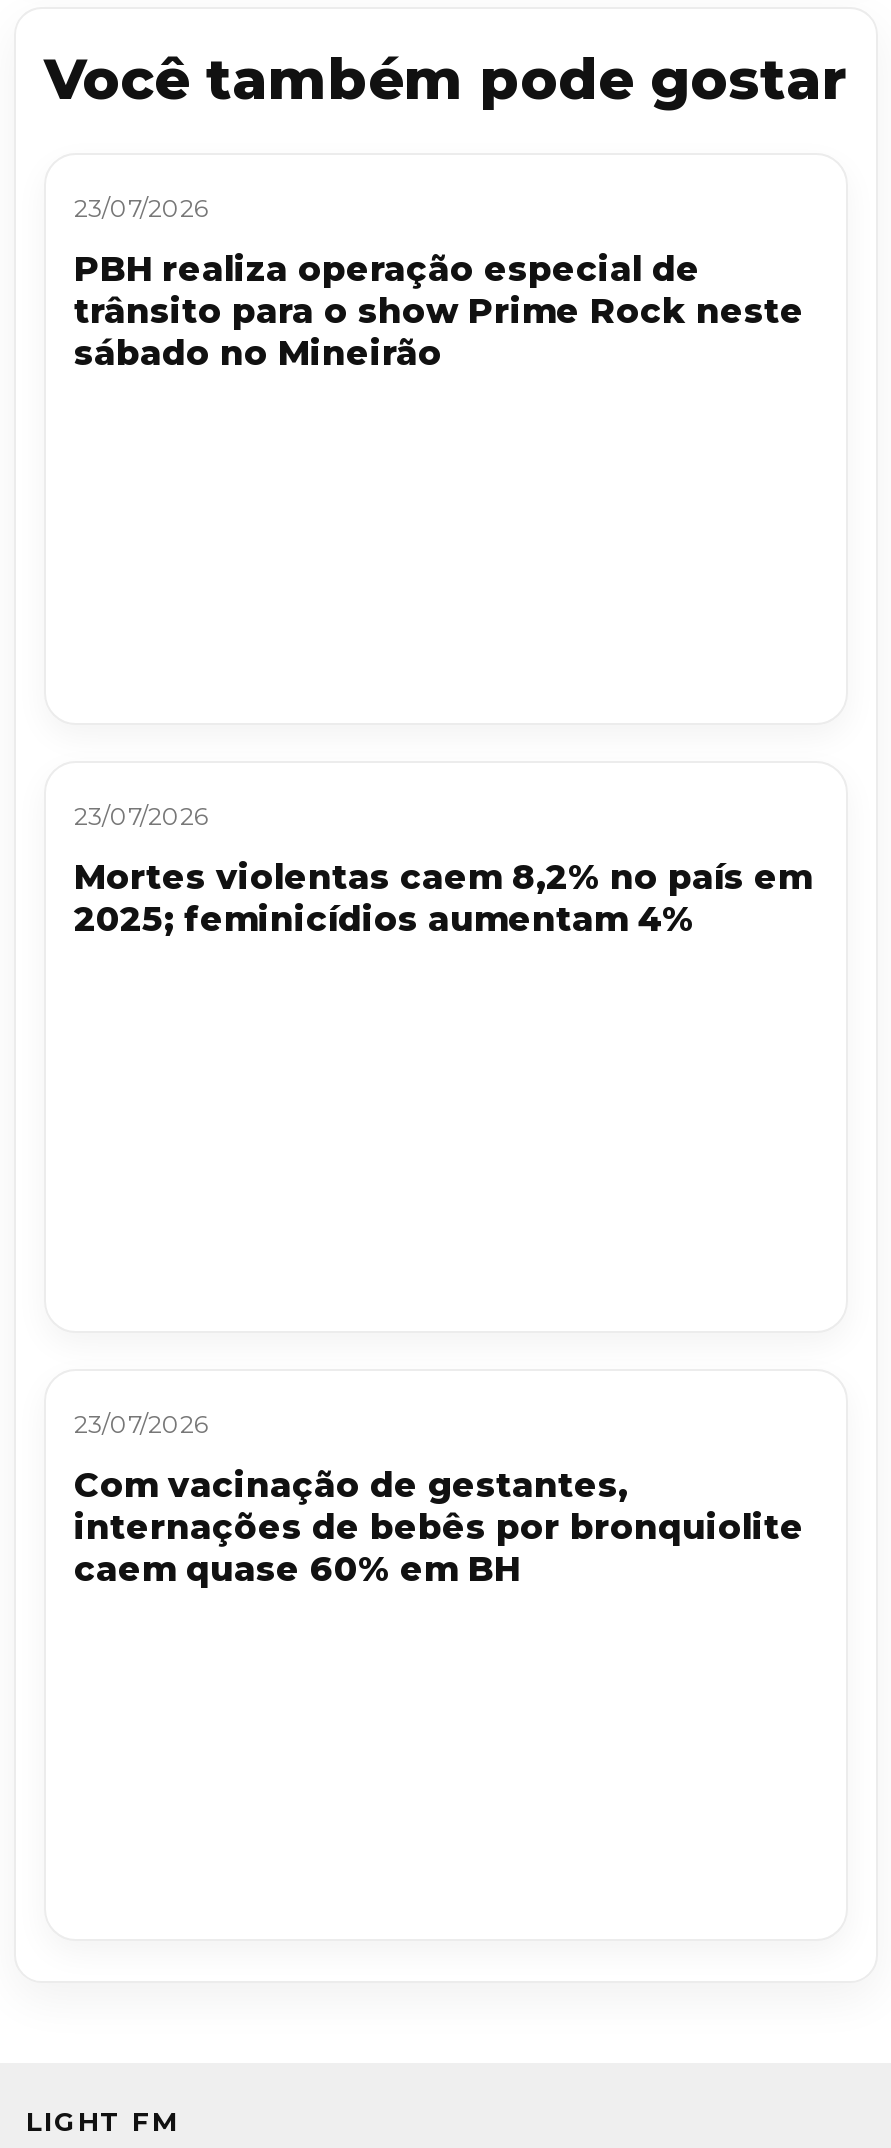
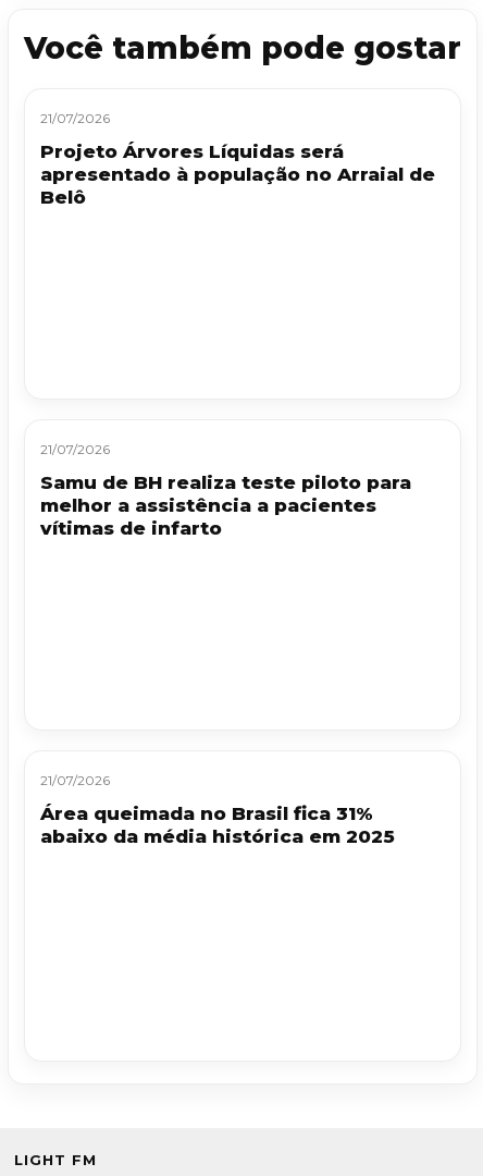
[74,193,208,223] 23/07/2026 -> [40,110,110,126] 21/07/2026
[74,249,804,373] PBH realiza operação especial de | trânsito para o show Prime Rock neste | sábado no Mineirão -> [40,141,435,208] Projeto Árvores Líquidas será | apresentado à população no Arraial de | Belô
[74,801,208,831] 23/07/2026 -> [40,441,110,457] 21/07/2026
[74,857,812,939] Mortes violentas caem 8,2% no país em | 2025; feminicídios aumentam 4% -> [40,472,411,539] Samu de BH realiza teste piloto para | melhor a assistência a pacientes | vítimas de infarto
[74,1409,208,1439] 23/07/2026 -> [40,772,110,788] 21/07/2026
[74,1465,804,1589] Com vacinação de gestantes, | internações de bebês por bronquiolite | caem quase 60% em BH -> [40,803,395,847] Área queimada no Brasil fica 31% | abaixo da média histórica em 2025

